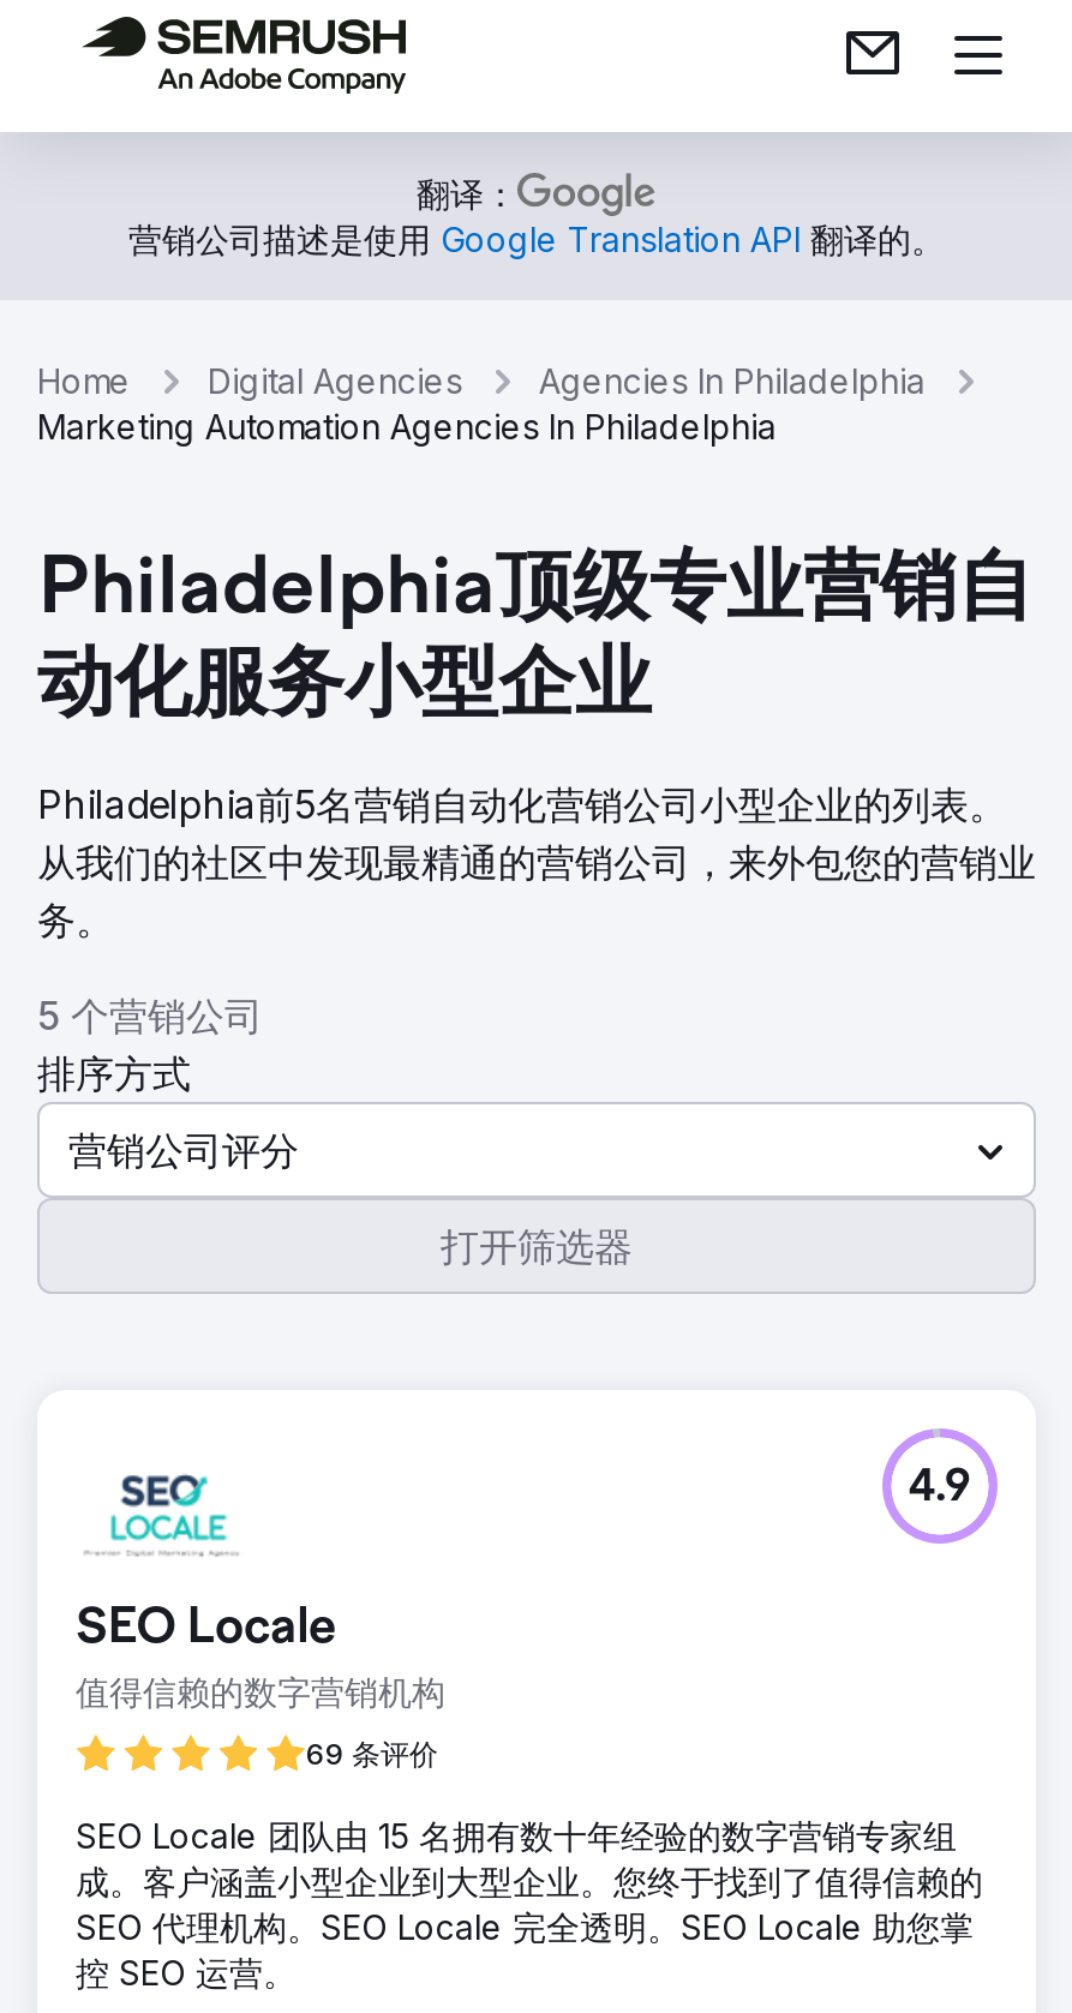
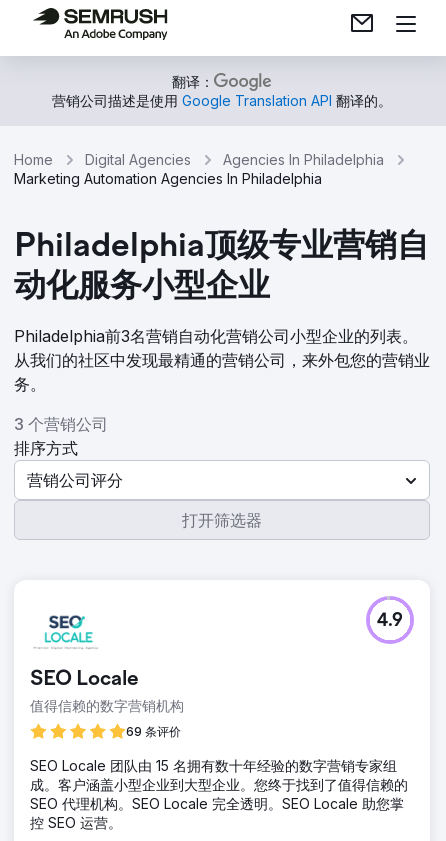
[37,780,1007,828] Philadelphia前5名营销自动化营销公司小型企业的列表。 -> [14,326,418,346] Philadelphia前3名营销自动化营销公司小型企业的列表。
[37,991,263,1040] 5 个营销公司 -> [14,414,108,434] 3 个营销公司

